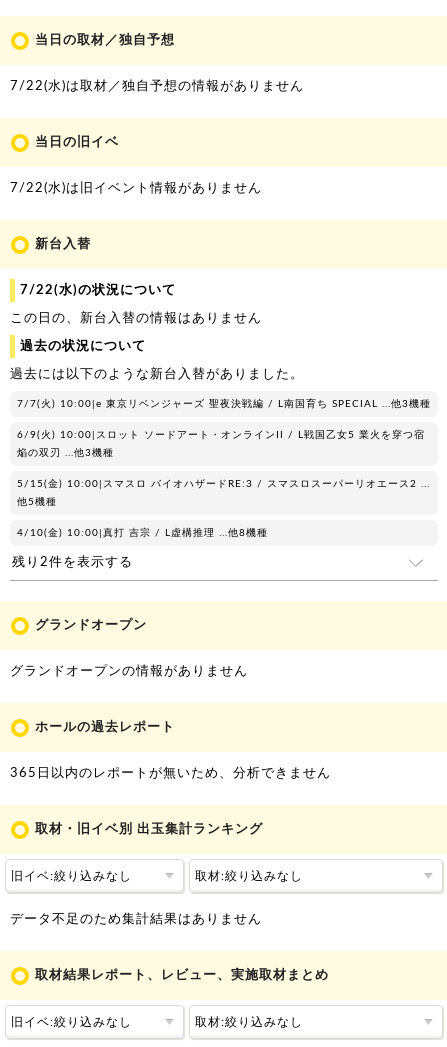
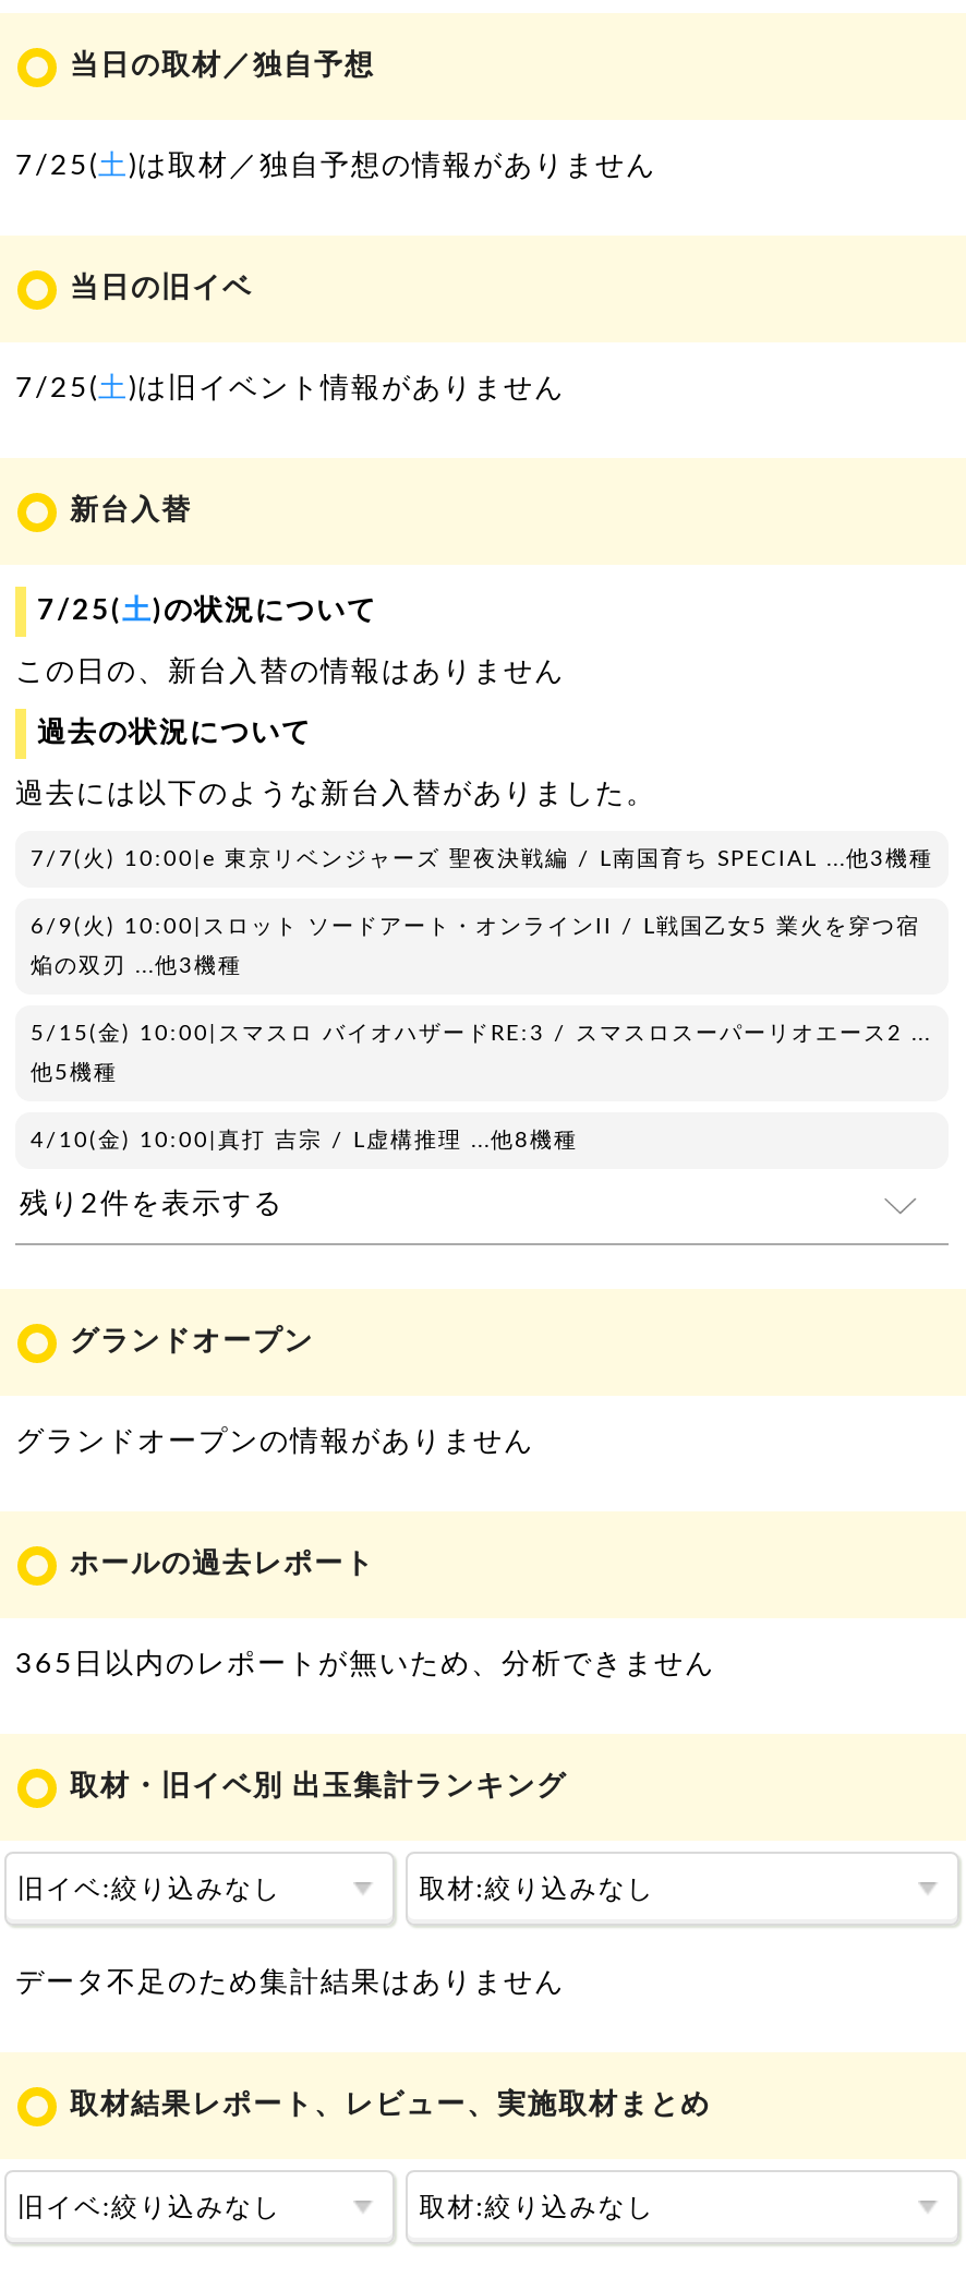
[10,80,304,93] 7/22(水)は取材／独自予想の情報がありません -> [15,153,656,181] 7/25(土)は取材／独自予想の情報がありません
[10,182,262,195] 7/22(水)は旧イベント情報がありません -> [15,375,565,403] 7/25(土)は旧イベント情報がありません
[20,284,176,297] 7/22(水)の状況について -> [37,598,377,626] 7/25(土)の状況について

